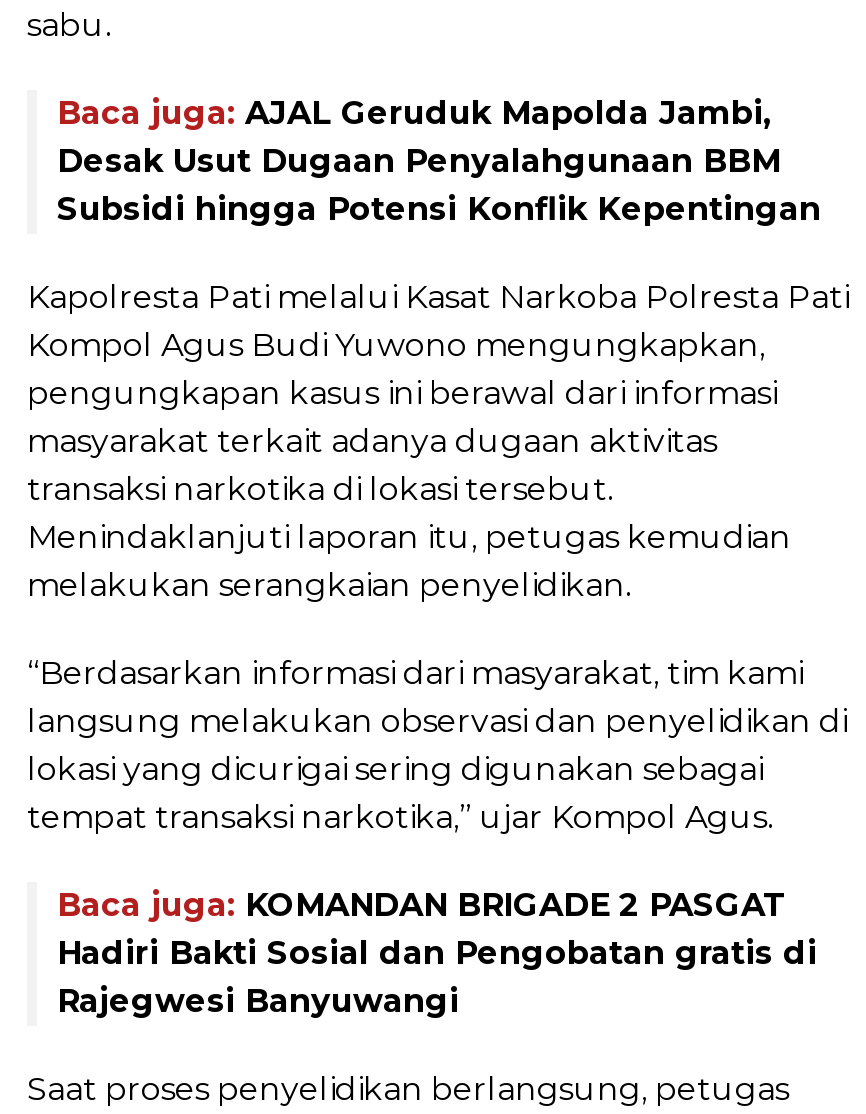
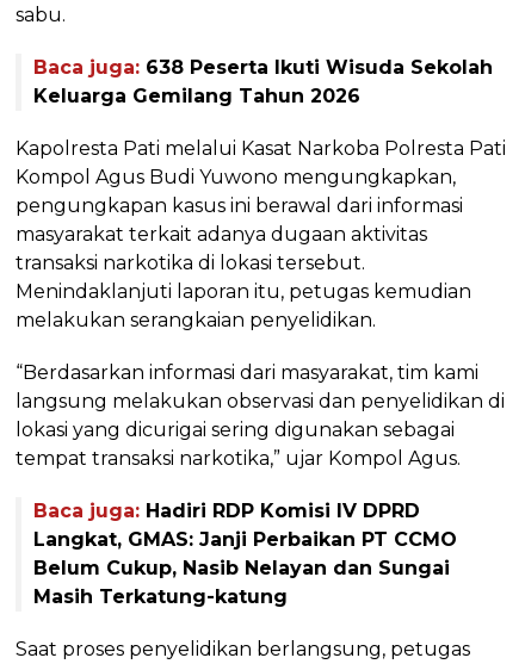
[57,94,821,228] Baca juga: AJAL Geruduk Mapolda Jambi, | Desak Usut Dugaan Penyalahgunaan BBM | Subsidi hingga Potensi Konflik Kepentingan -> [33,56,493,107] Baca juga: 638 Peserta Ikuti Wisuda Sekolah | Keluarga Gemilang Tahun 2026
moved [27,278,849,836] -> [16,137,506,469]: Kapolresta Pati melalui Kasat Narkoba Polresta Pati | Kompol Agus Budi Yuwono mengungkapkan, | pengungkapan kasus ini berawal dari informasi | ... | lokasi yang dicurigai sering digunakan sebagai | tempat transaksi narkotika,” ujar Kompol Agus.
[57,886,817,1020] Baca juga: KOMANDAN BRIGADE 2 PASGAT | Hadiri Bakti Sosial dan Pengobatan gratis di | Rajegwesi Banyuwangi -> [33,499,457,608] Baca juga: Hadiri RDP Komisi IV DPRD | Langkat, GMAS: Janji Perbaikan PT CCMO | Belum Cukup, Nasib Nelayan dan Sungai | Masih Terkatung-katung

